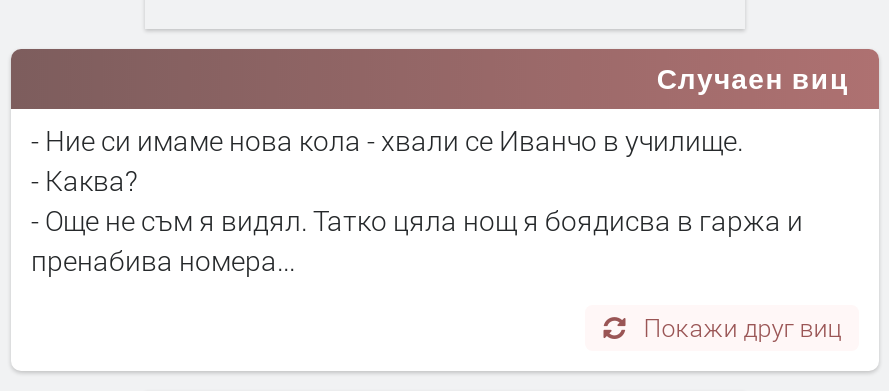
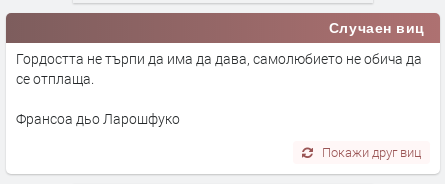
[31,120,803,278] - Ние си имаме нова кола - хвали се Иванчо в училище. | - Каква? | - Още не съм я видял. Татко цяла нощ я боядисва в гаржа и | пренабива номера... -> [16,49,422,128] Гордостта не търпи да има да дава, самолюбието не обича да | се отплаща. | Франсоа дьо Ларошфуко

